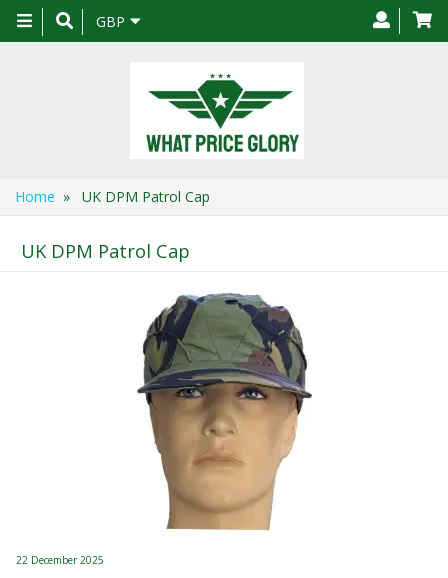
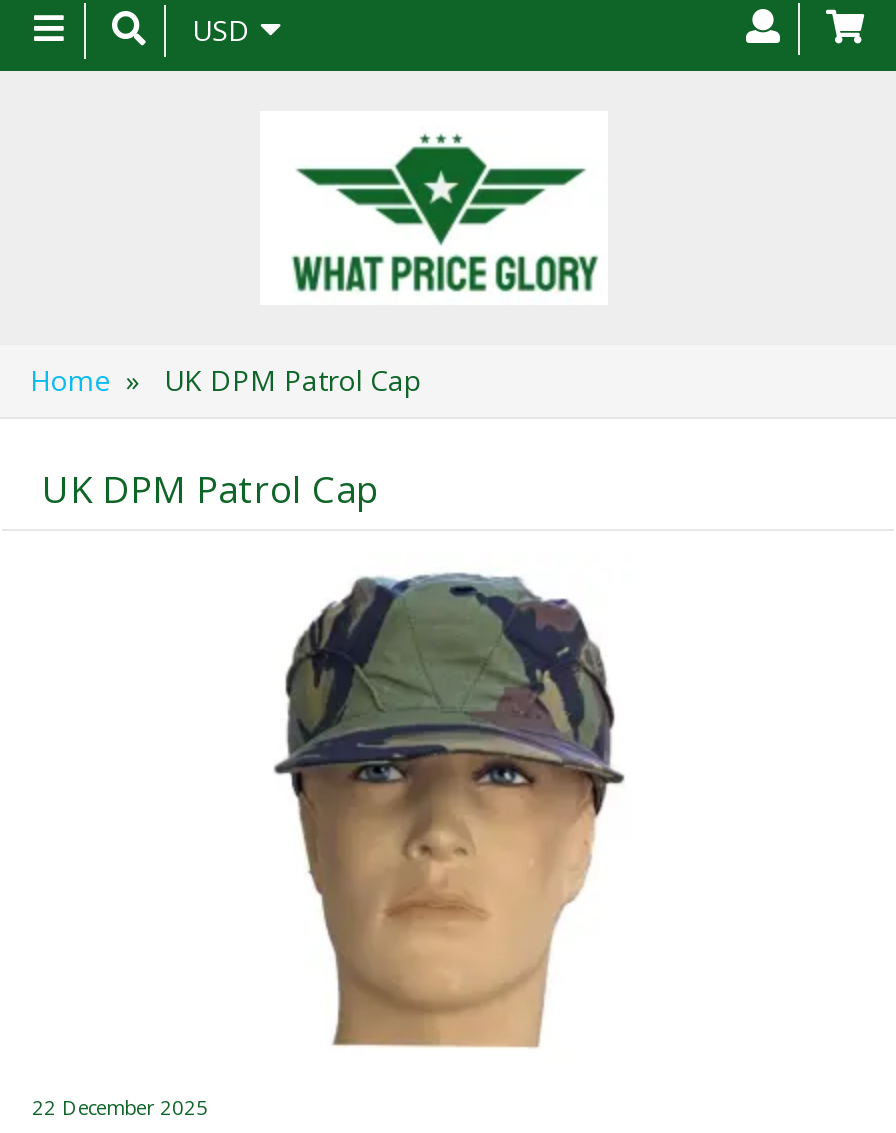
[96,12,125,31] GBP -> [192,11,250,49] USD

